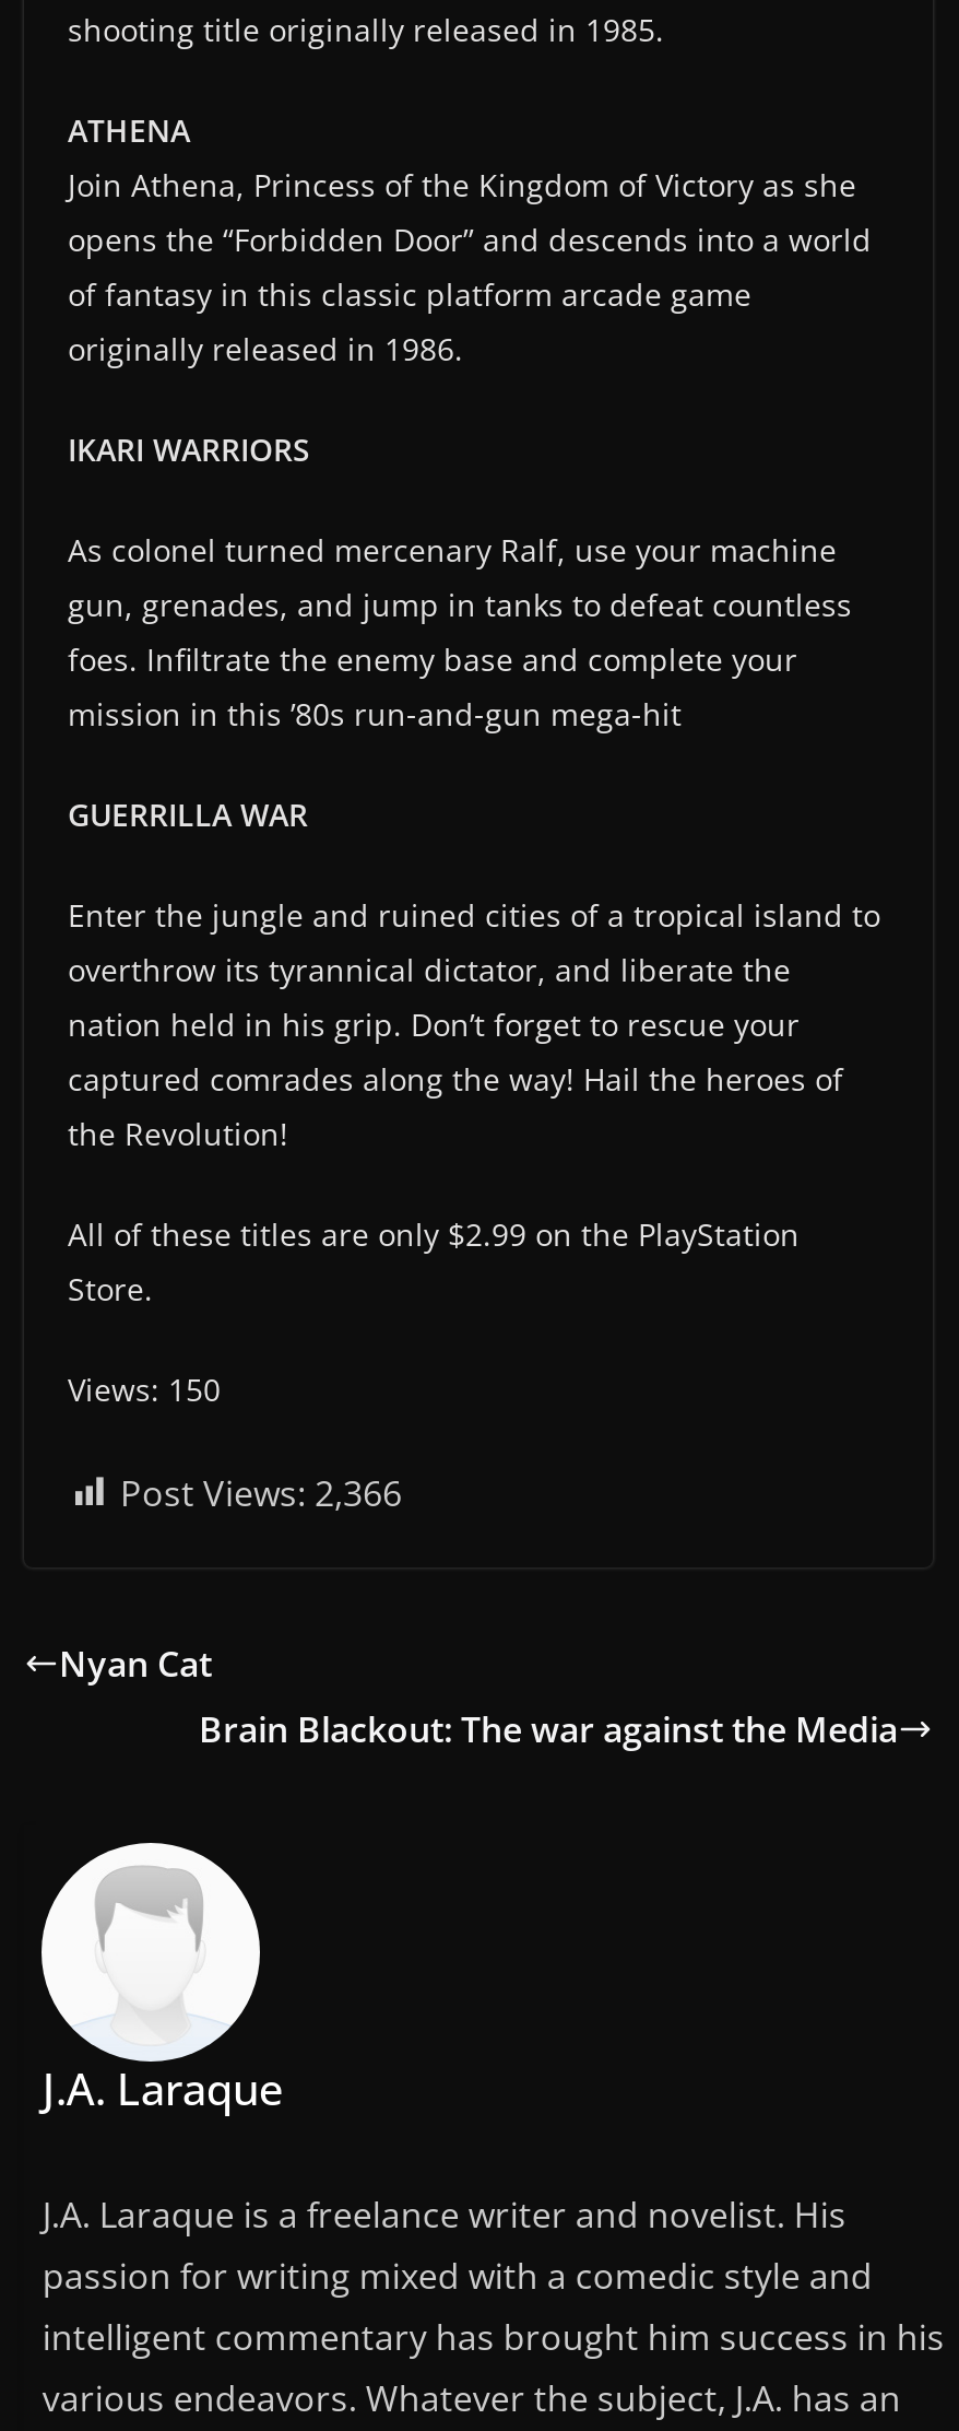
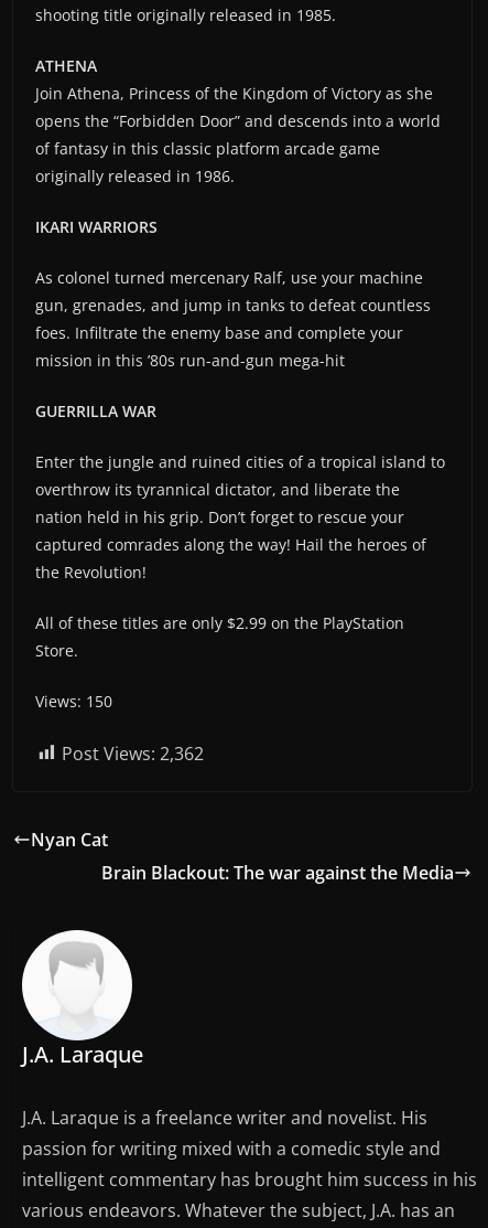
[120,1468,402,1516] Post Views: 2,366 -> [62,741,204,765] Post Views: 2,362

